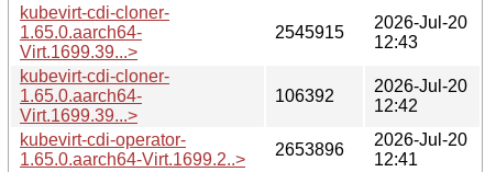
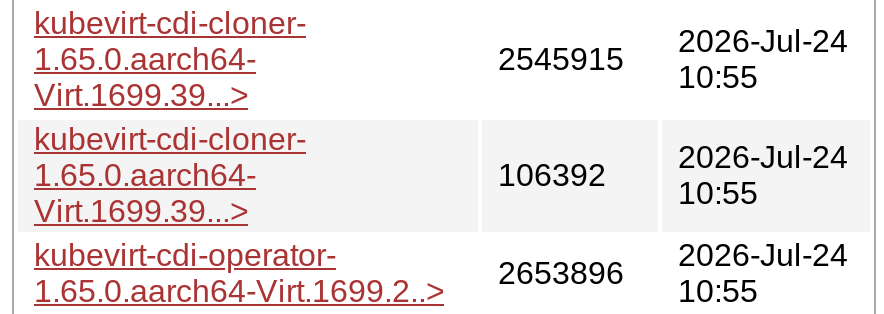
[374,13,467,51] 2026-Jul-20 | 12:43 -> [678,24,848,94] 2026-Jul-24 | 10:55
[374,77,467,115] 2026-Jul-20 | 12:42 -> [678,140,848,210] 2026-Jul-24 | 10:55
[374,130,467,169] 2026-Jul-20 | 12:41 -> [678,238,848,308] 2026-Jul-24 | 10:55

